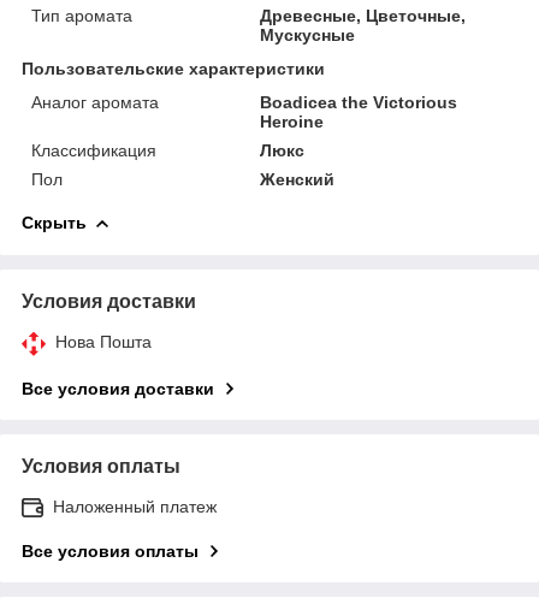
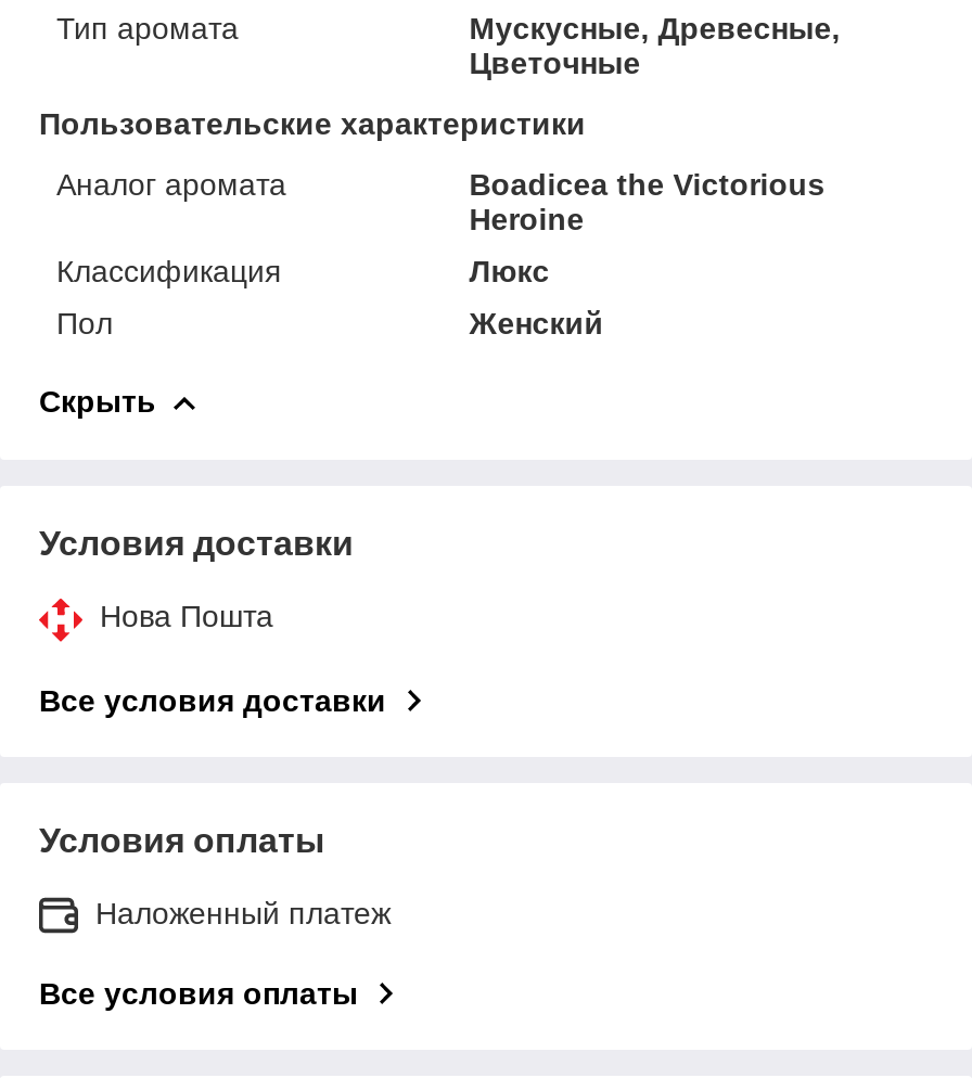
[260,6,466,44] Древесные, Цветочные, | Мускусные -> [469,10,840,80] Мускусные, Древесные, | Цветочные

